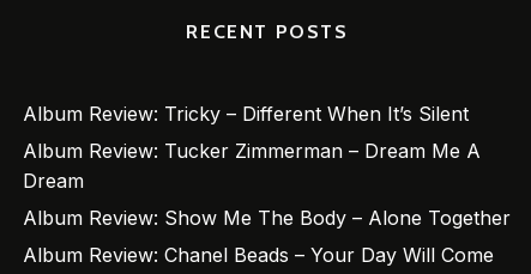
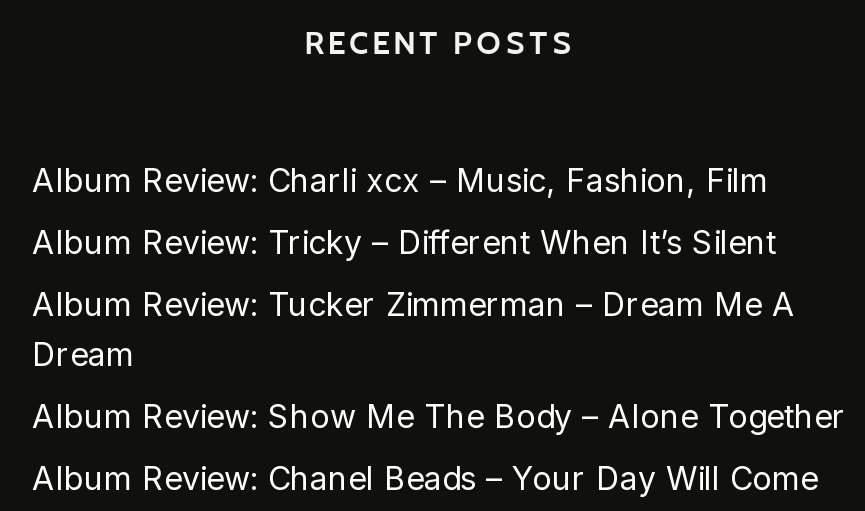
none -> [32,161,768,201] Album Review: Charli xcx – Music, Fashion, Film

